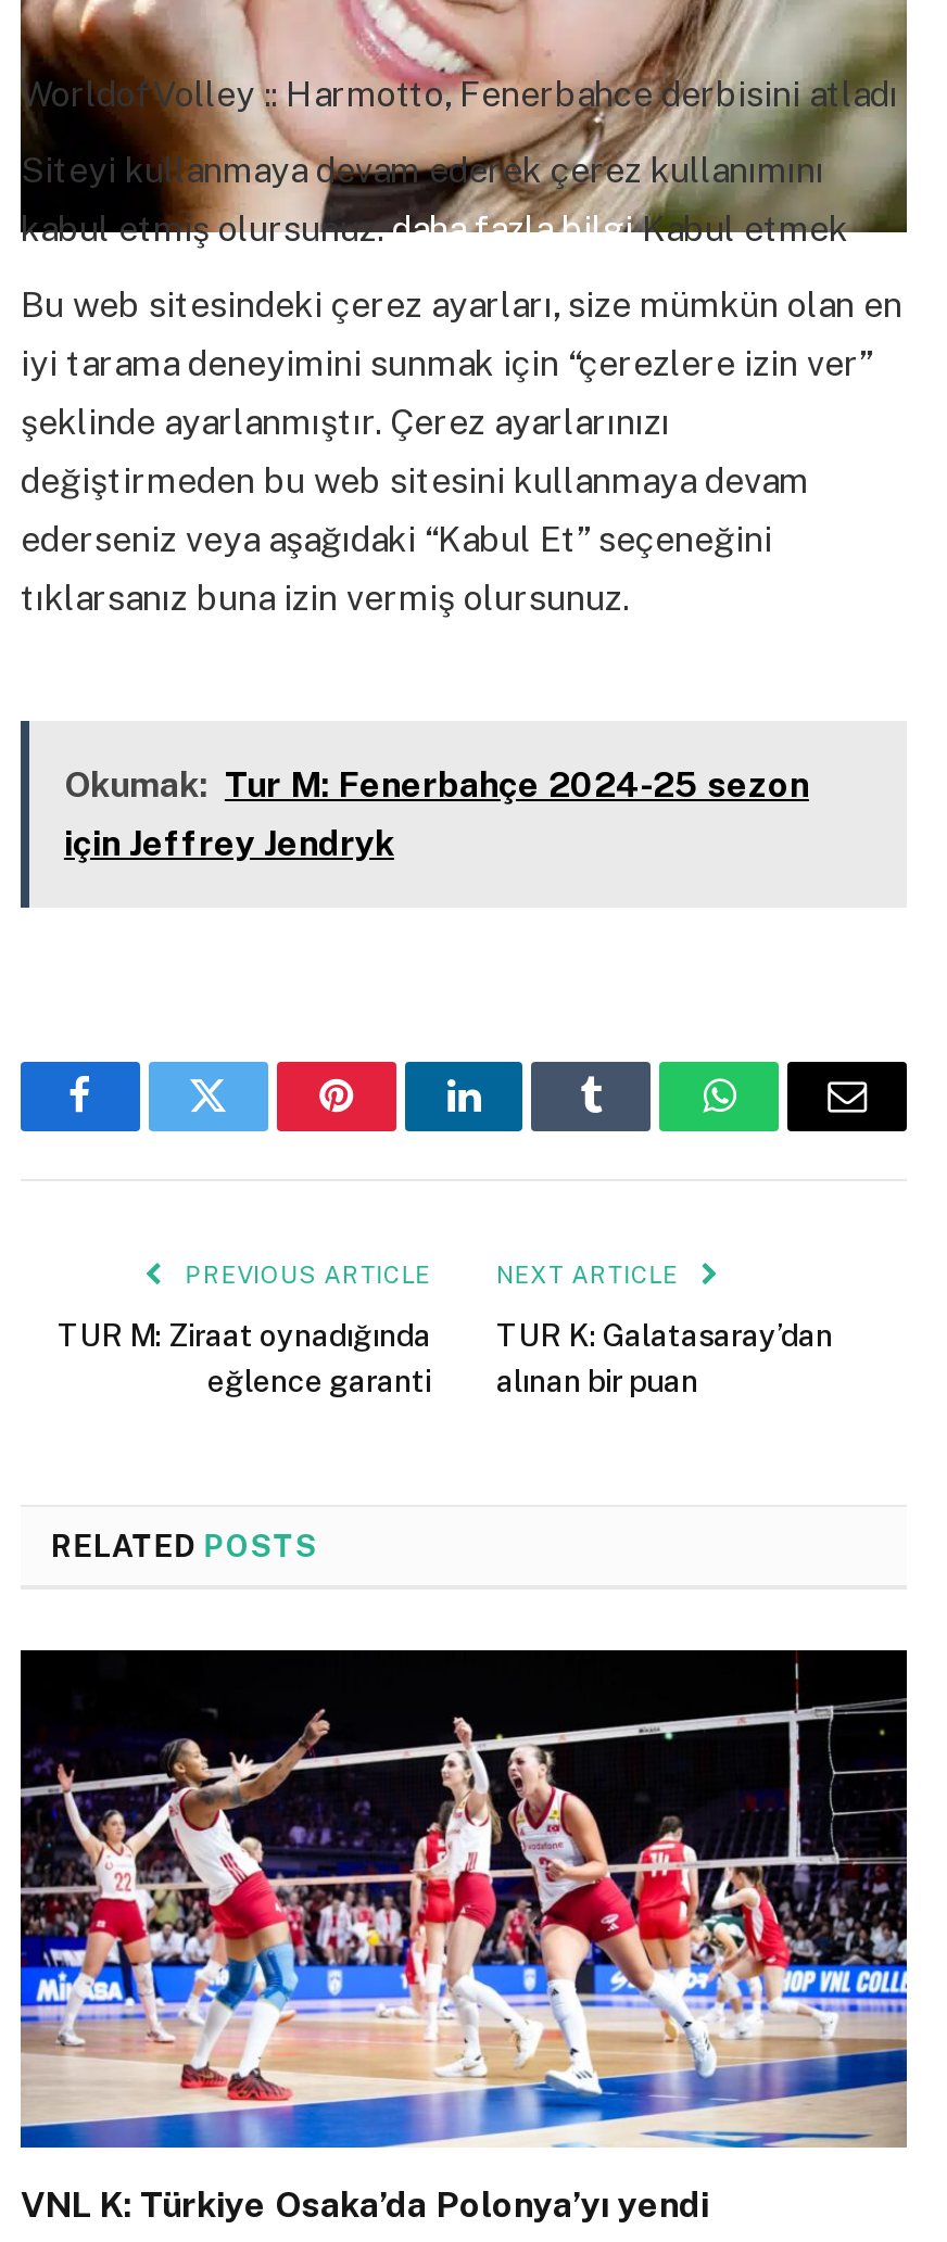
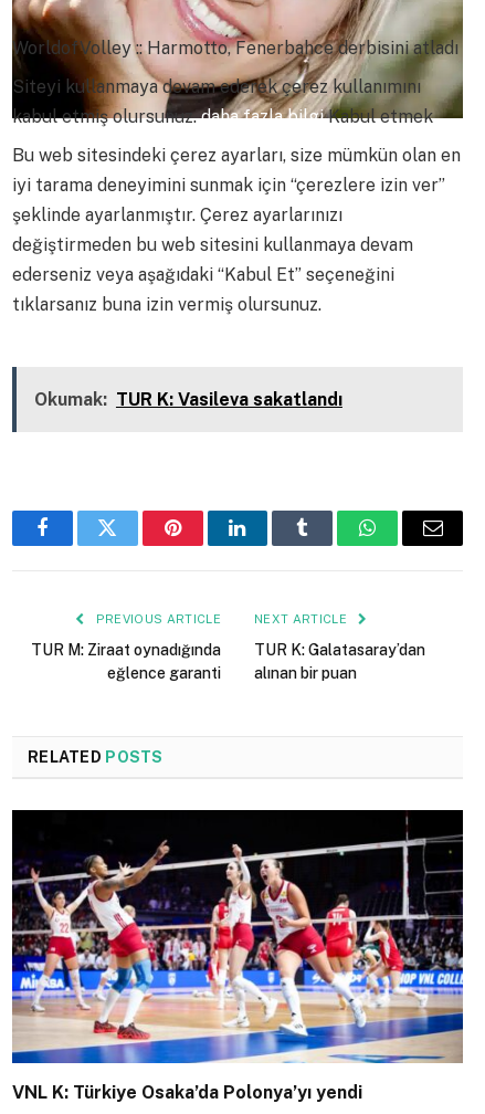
[64,764,809,864] Okumak: Tur M: Fenerbahçe 2024-25 sezon | için Jeffrey Jendryk -> [34,389,342,410] Okumak: TUR K: Vasileva sakatlandı

